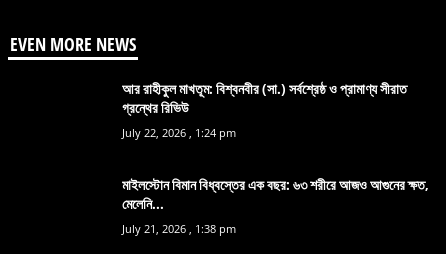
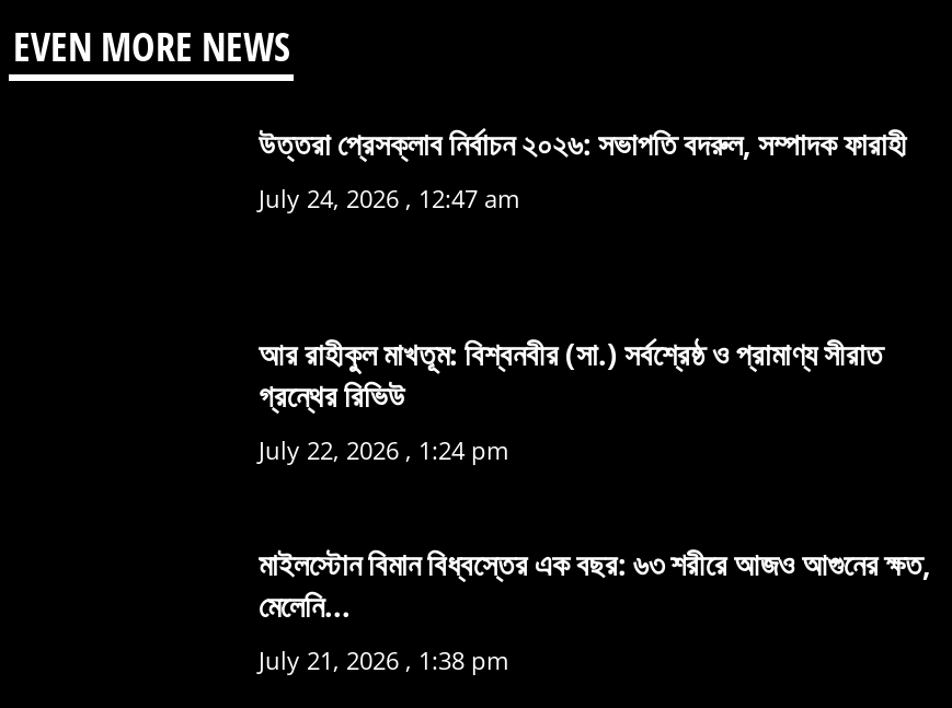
none -> [259,122,907,214] উত্তরা প্রেসক্লাব নির্বাচন ২০২৬: সভাপতি বদরুল, সম্পাদক ফারাহী | July 24, 2026 , 12:47 am

